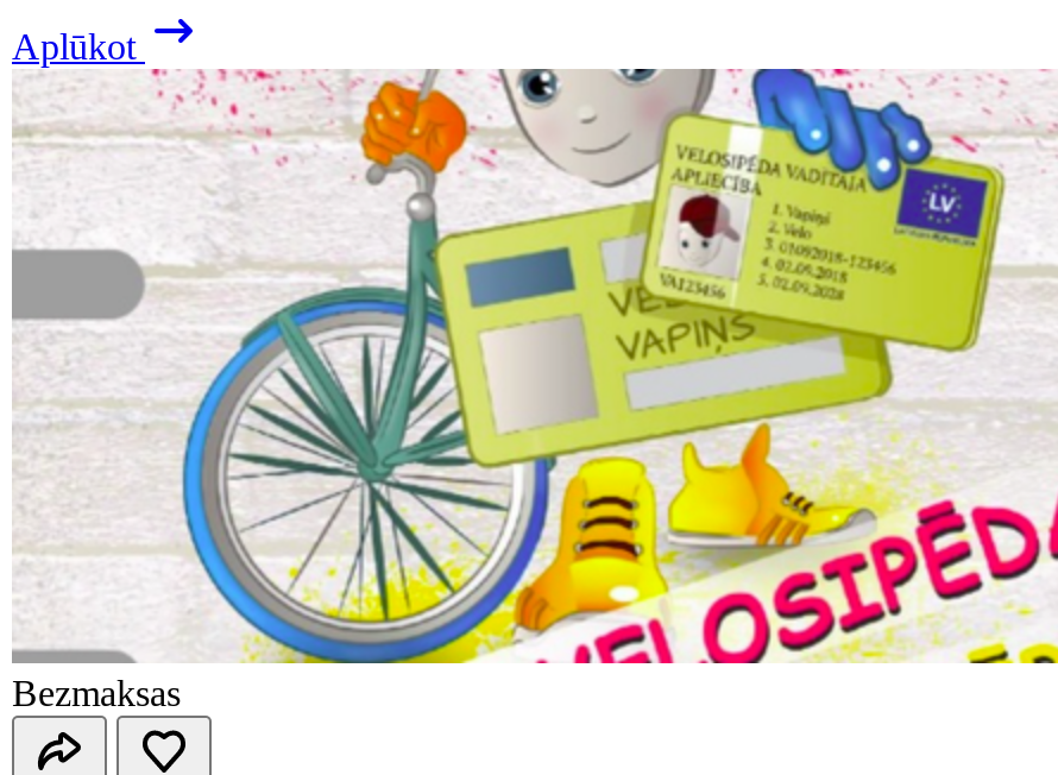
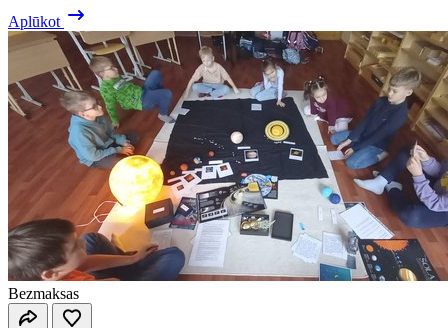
[12,67,1051,666] [image] -> [7,30,445,282] [image]

